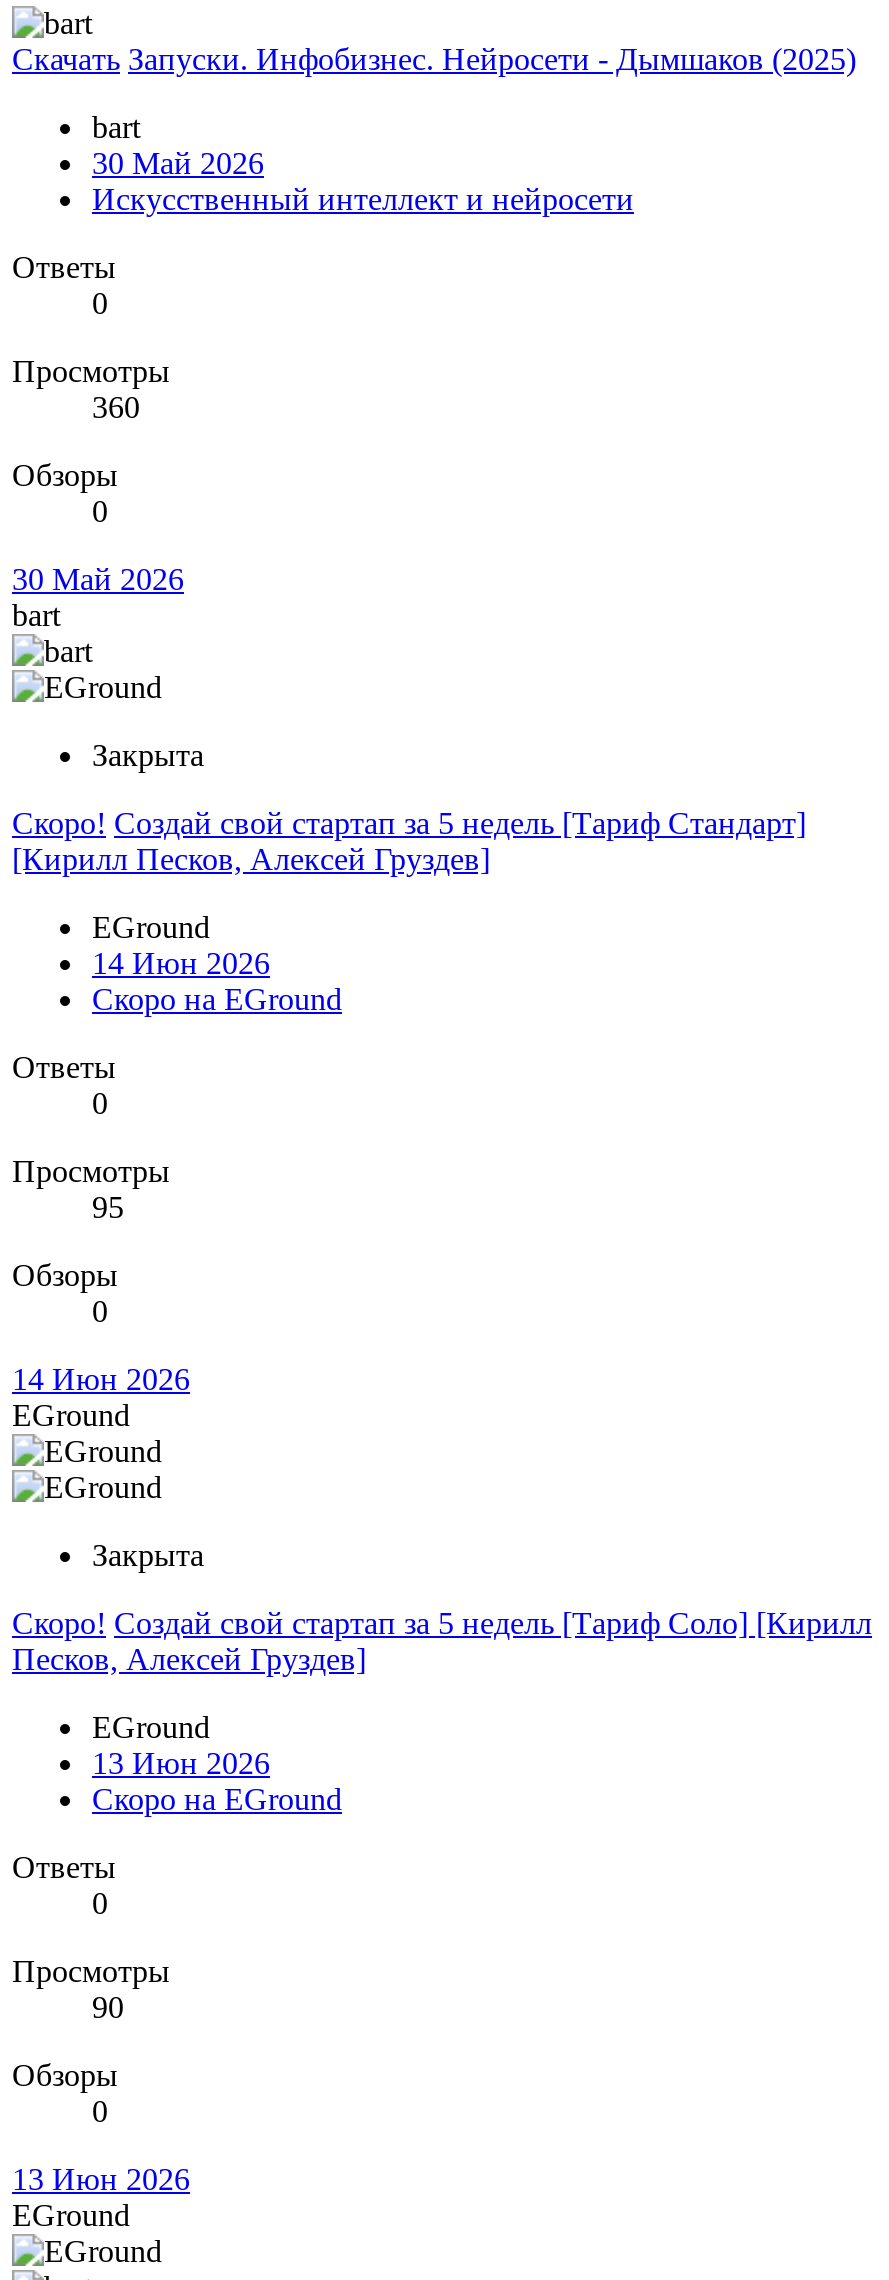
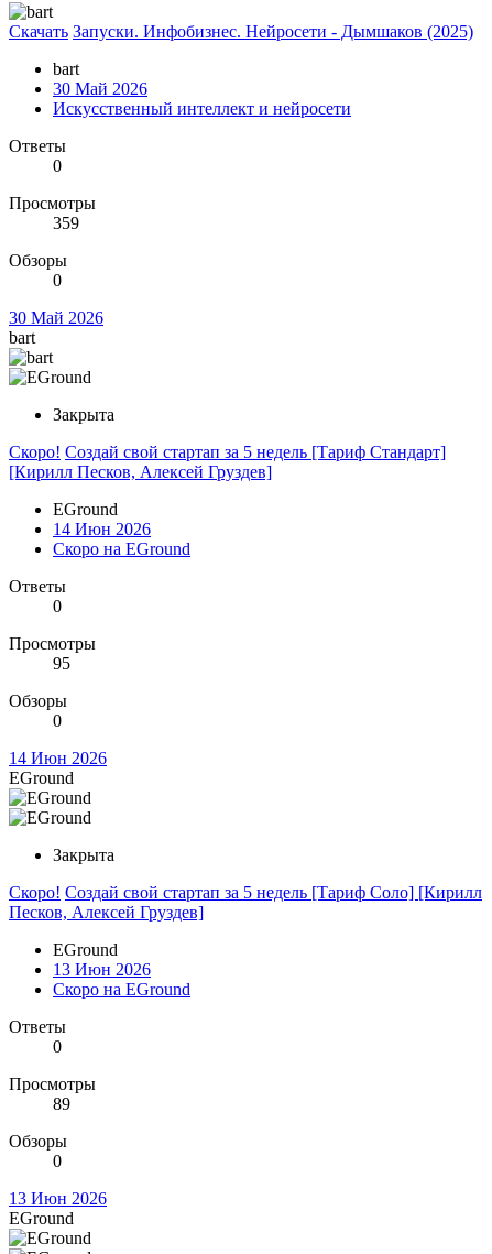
[92,391,140,425] 360 -> [53,214,79,233] 359
[92,1991,124,2025] 90 -> [53,1095,70,1113] 89

